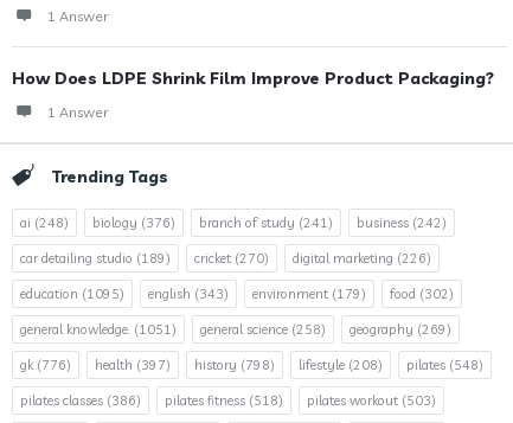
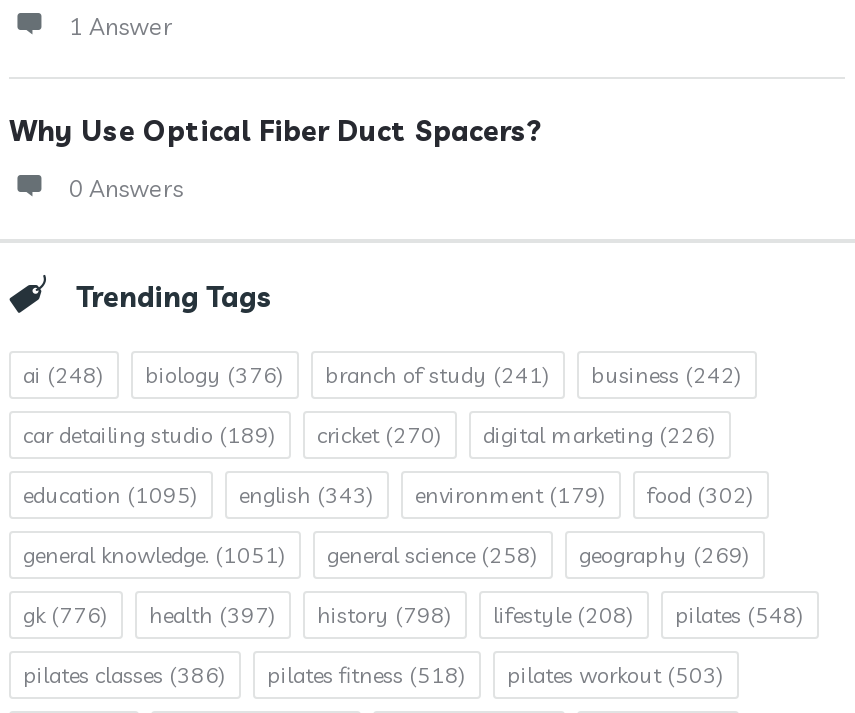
[12,68,494,89] How Does LDPE Shrink Film Improve Product Packaging? -> [9,113,541,149] Why Use Optical Fiber Duct Spacers?
[47,103,109,121] 1 Answer -> [69,173,183,203] 0 Answers

